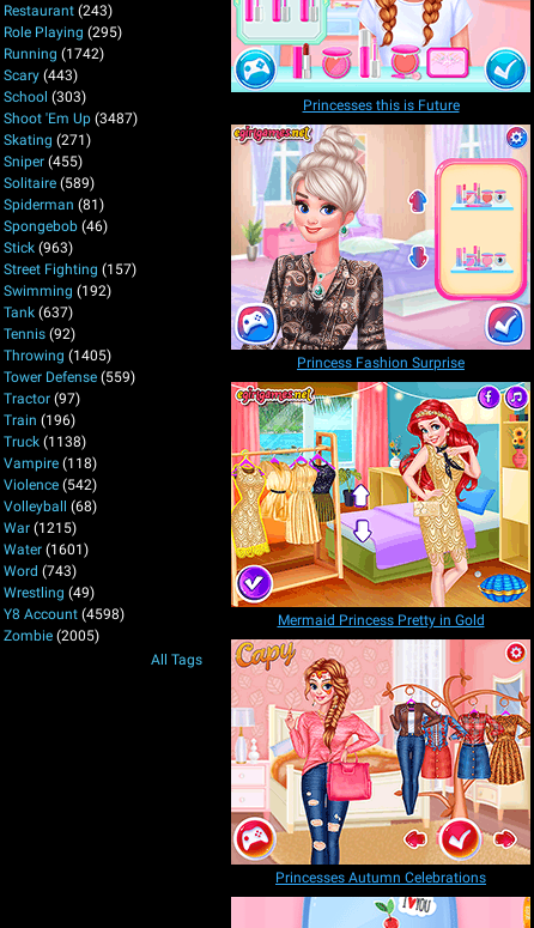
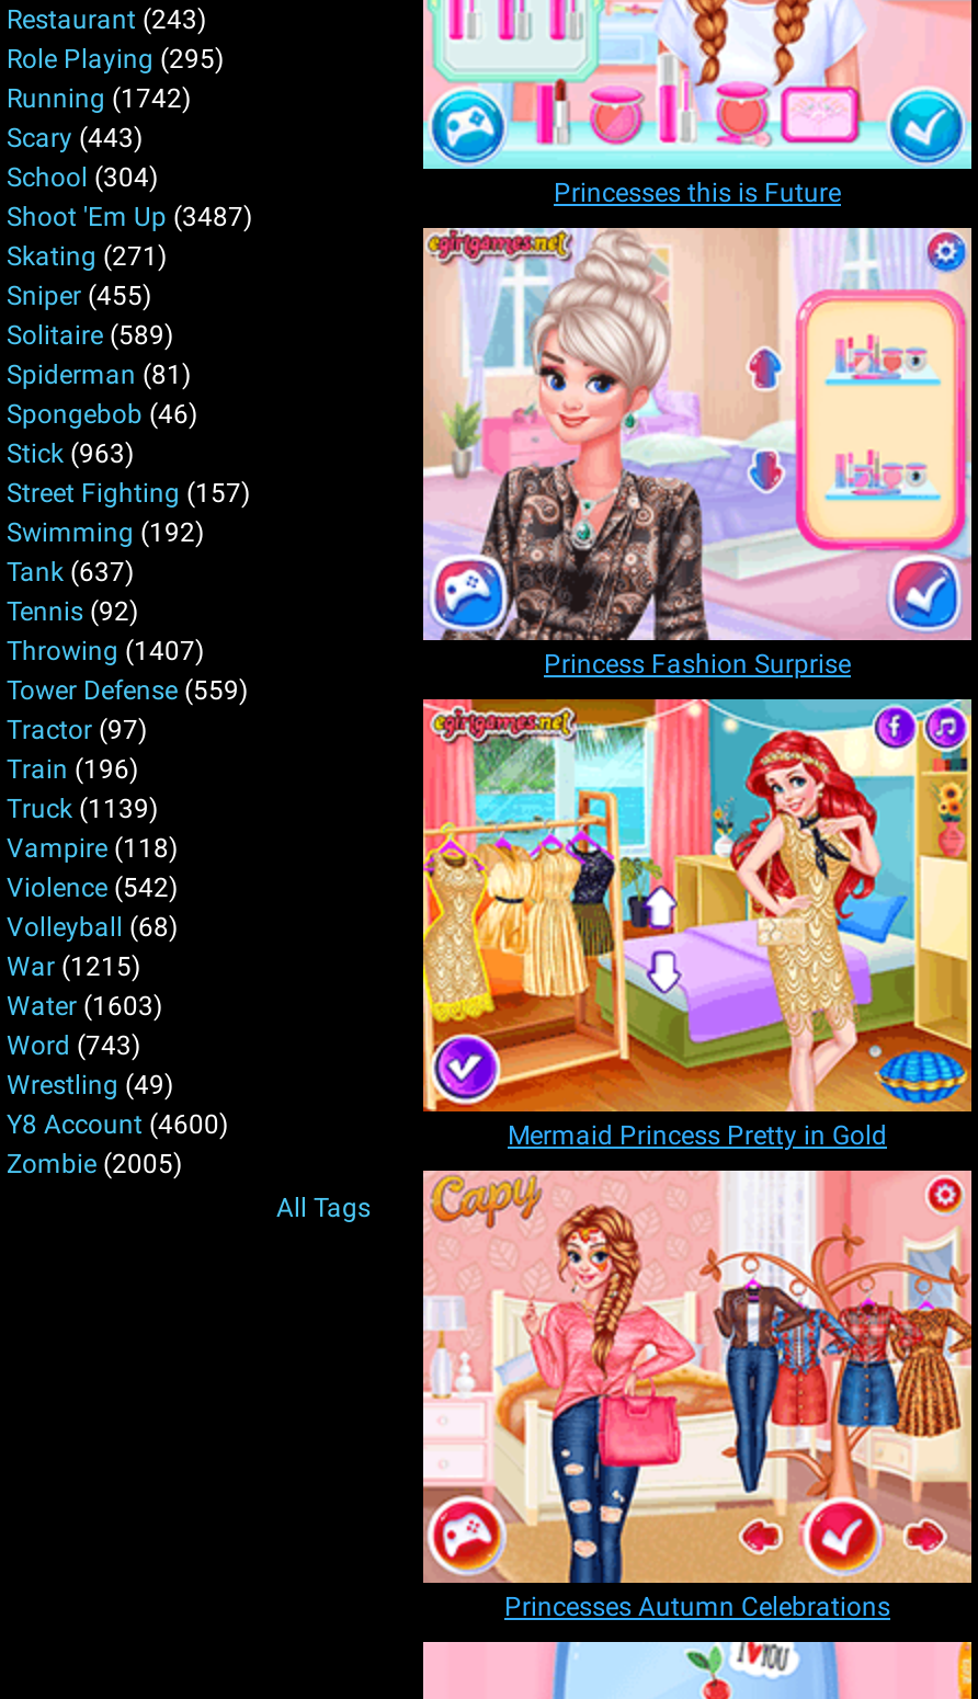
[4,89,86,105] School (303) -> [7,162,158,193] School (304)
[4,347,111,364] Throwing (1405) -> [7,636,204,666] Throwing (1407)
[4,433,86,450] Truck (1138) -> [7,794,158,824] Truck (1139)
[4,541,89,558] Water (1601) -> [7,991,162,1022] Water (1603)
[4,606,125,623] Y8 Account (4598) -> [7,1109,228,1140] Y8 Account (4600)

